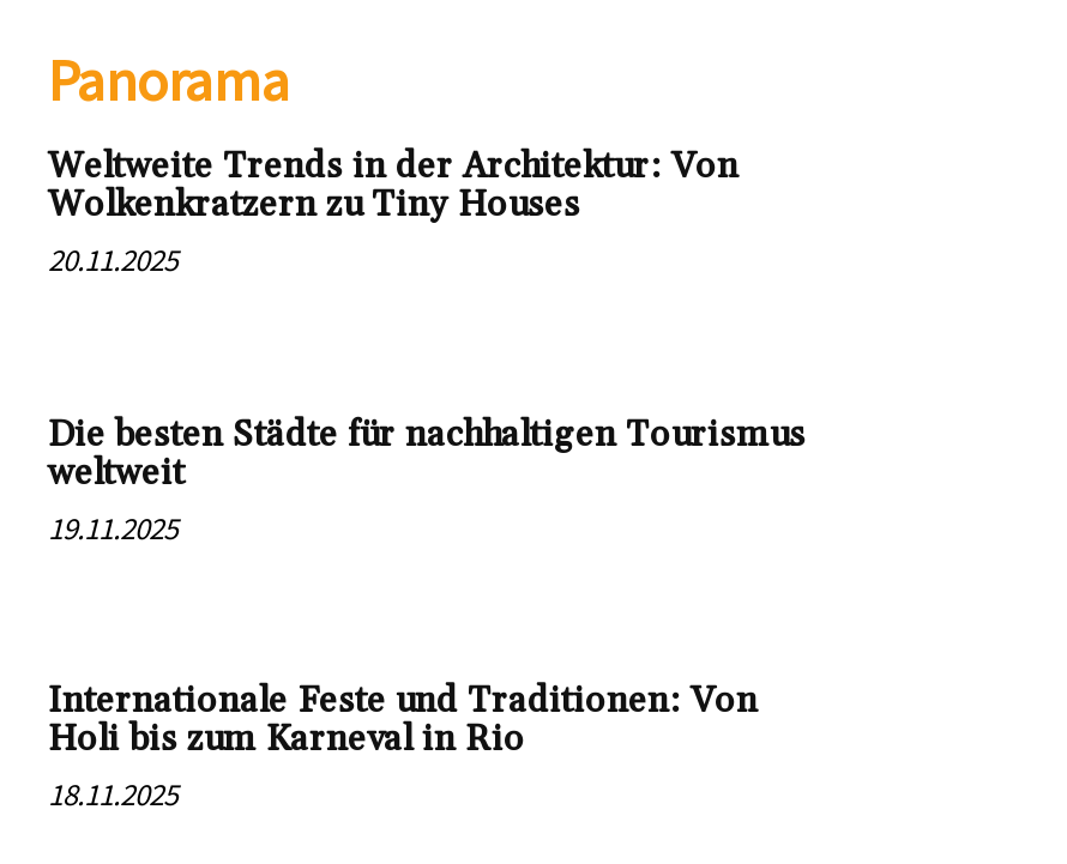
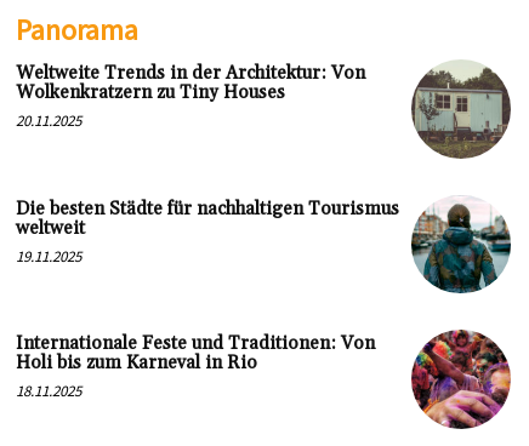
none -> [410,59,512,160] [image]
none -> [410,201,512,295] [image]
none -> [410,328,512,430] [image]

